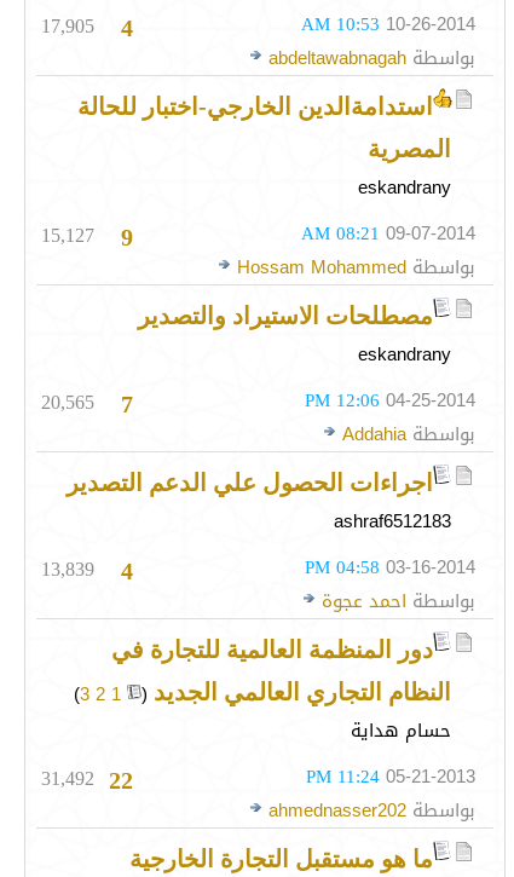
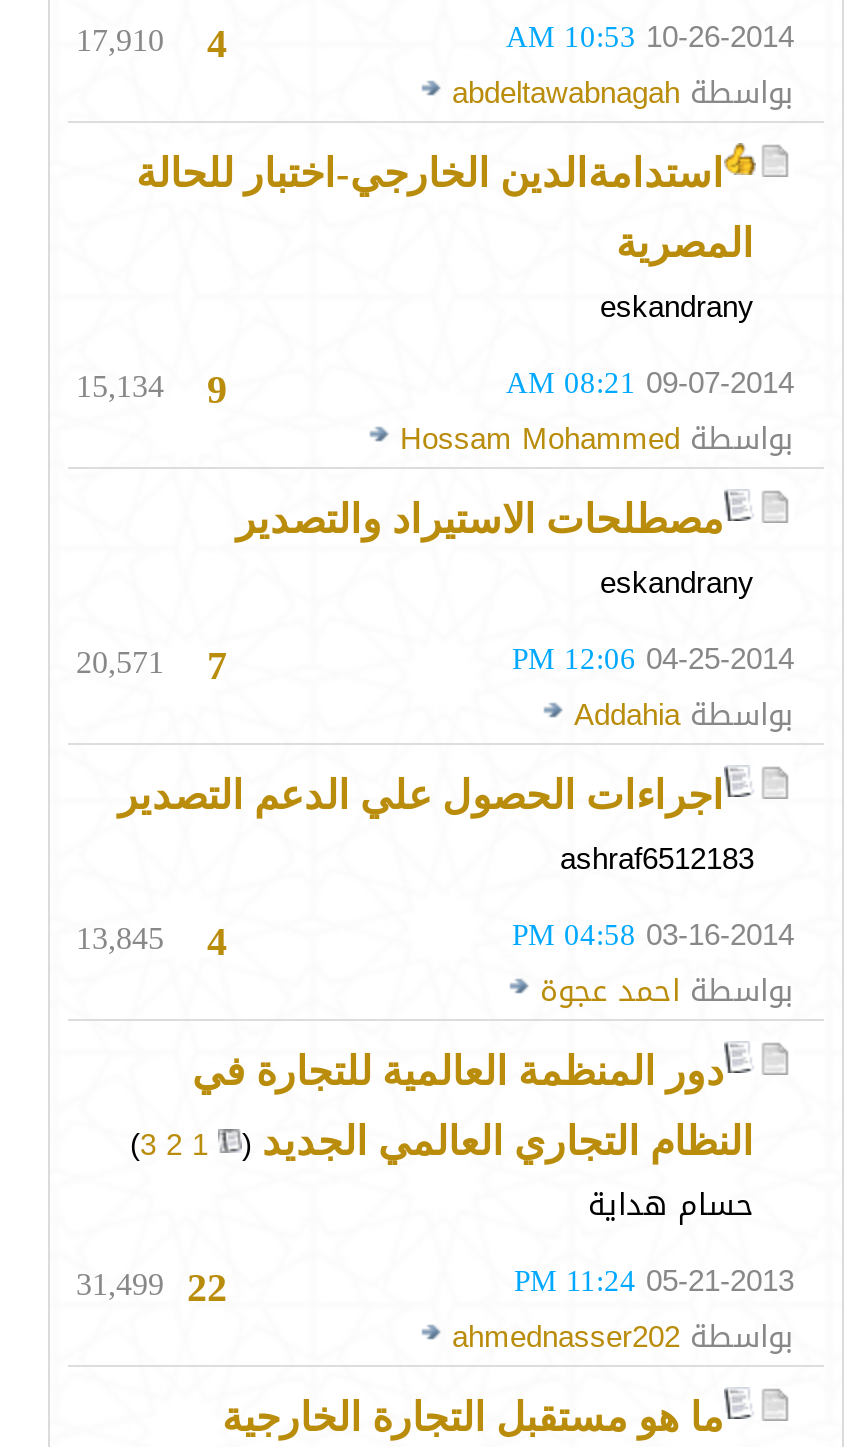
[41,7,132,45] 17,905 4 -> [76,9,227,71] 17,910 4
[41,217,132,254] 15,127 9 -> [76,355,227,417] 15,134 9
[41,383,132,421] 20,565 7 -> [76,631,227,693] 20,571 7
[41,550,132,588] 13,839 4 -> [76,907,227,969] 13,845 4
[41,760,132,797] 31,492 22 -> [76,1253,227,1315] 31,499 22

